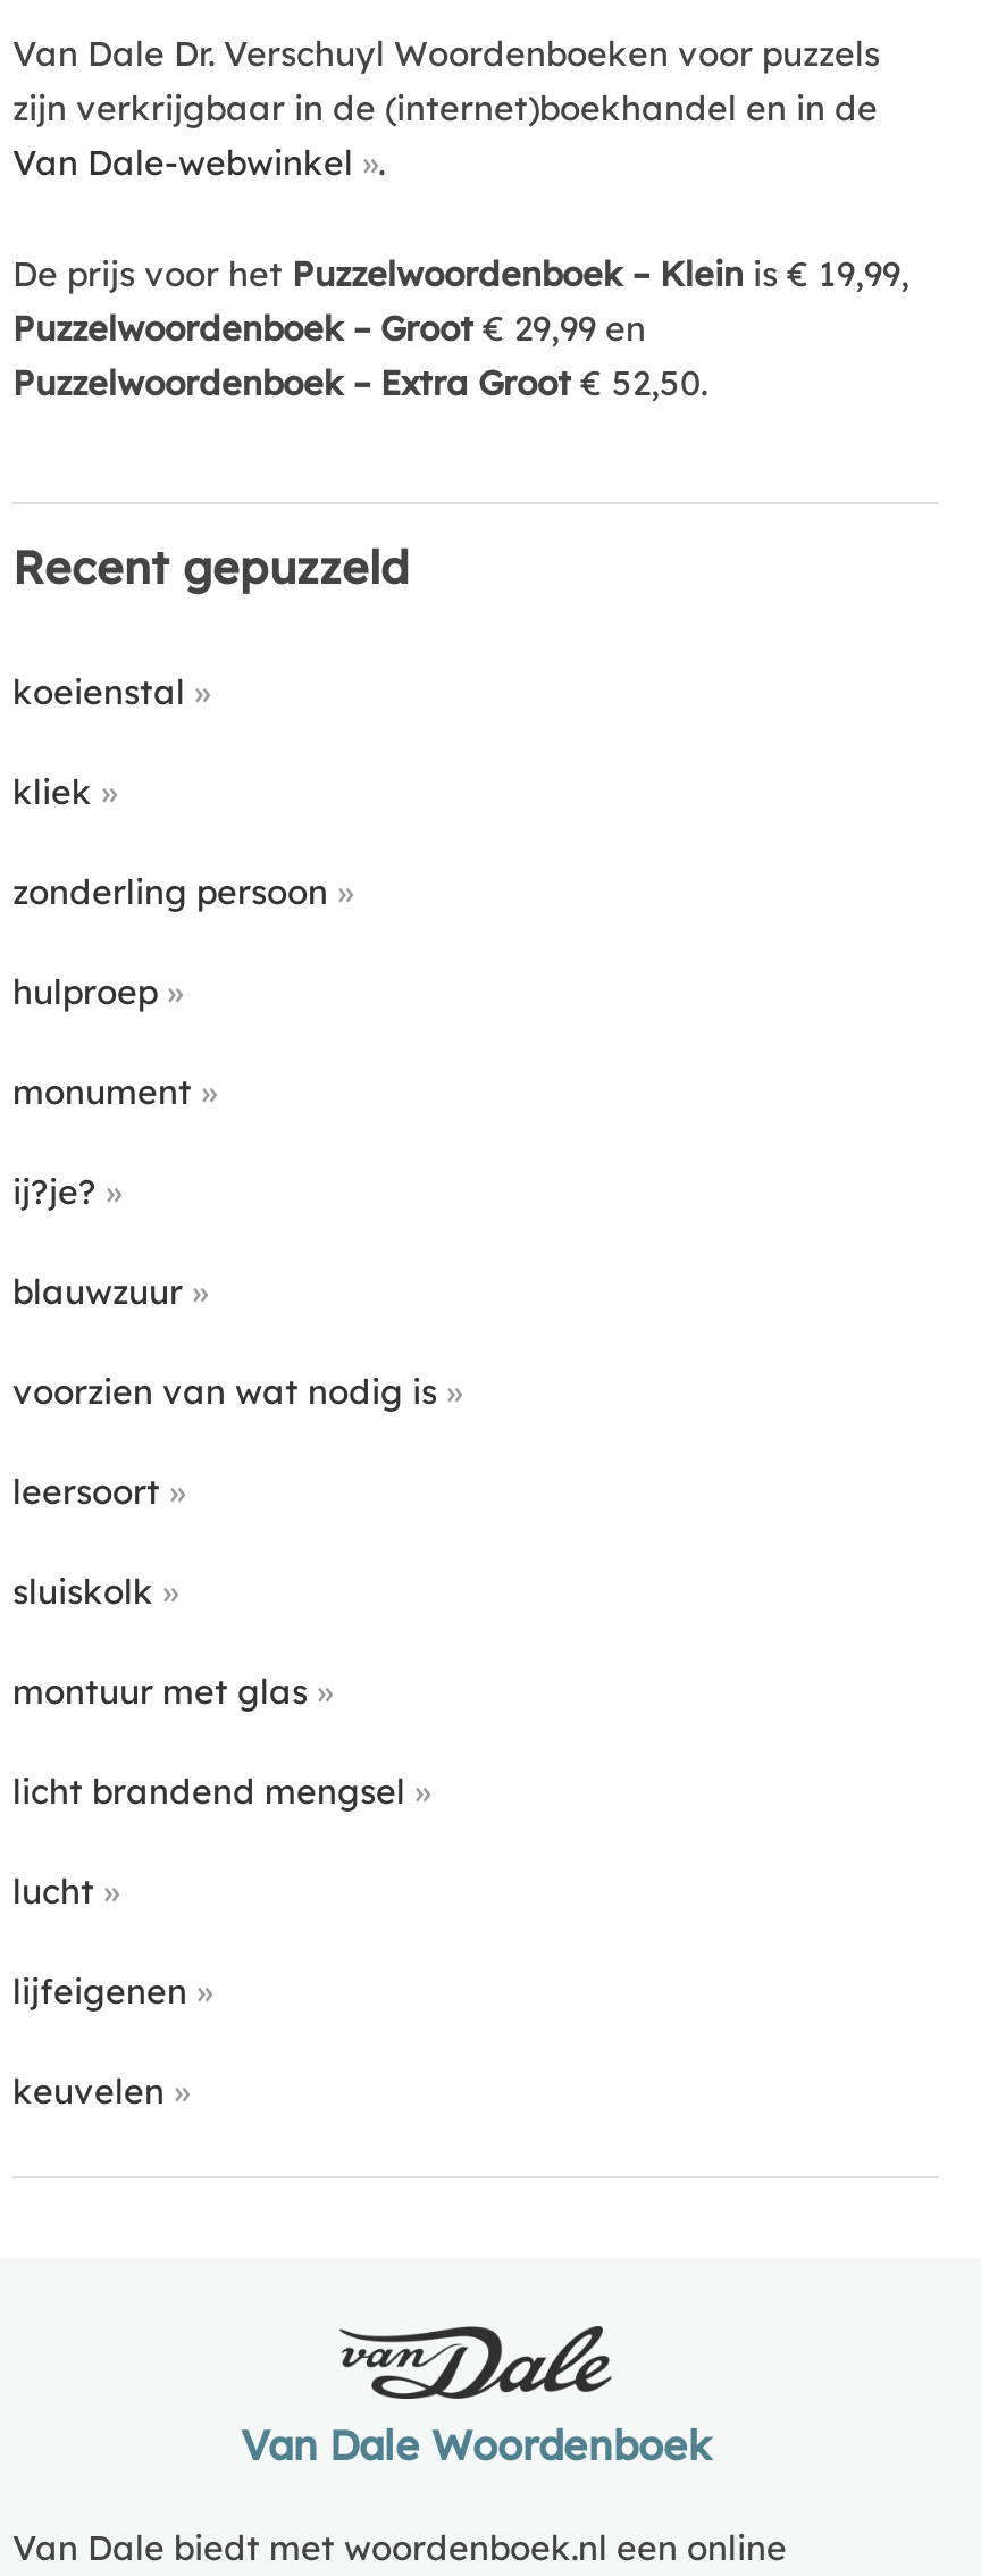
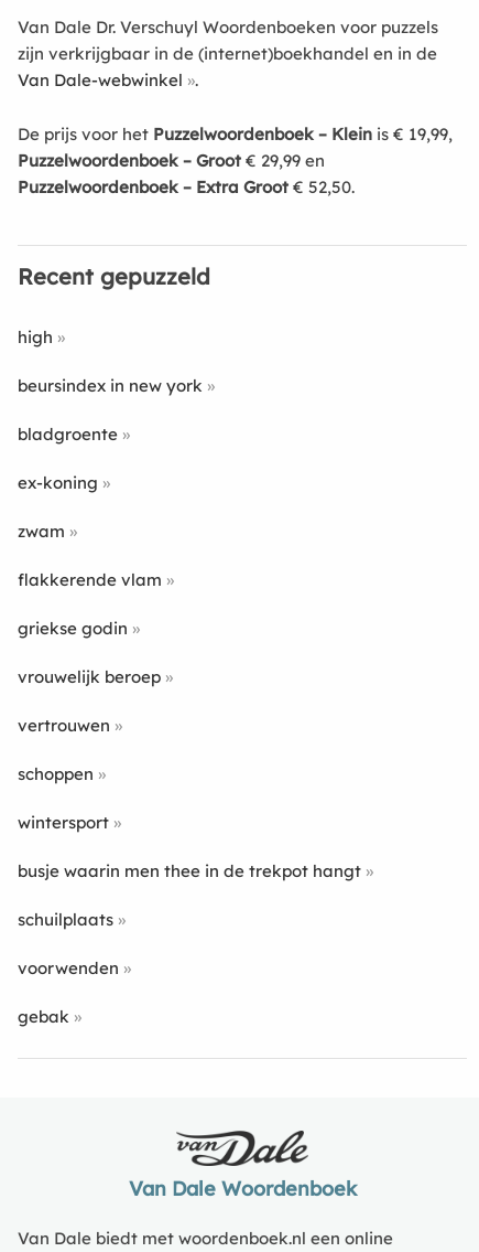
[12,670,185,713] koeienstal -> [18,327,53,347] high
[12,770,92,813] kliek -> [18,375,203,396] beursindex in new york
[12,870,328,913] zonderling persoon -> [18,424,118,445] bladgroente
[12,970,158,1013] hulproep -> [18,472,98,493] ex-koning
[12,1070,192,1113] monument -> [18,521,65,542] zwam
[12,1170,97,1213] ij?je? -> [18,569,162,590] flakkerende vlam
[12,1270,183,1313] blauwzuur -> [18,618,128,639] griekse godin
[12,1370,437,1413] voorzien van wat nodig is -> [18,666,161,687] vrouwelijk beroep
[12,1470,160,1513] leersoort -> [18,715,110,736] vertrouwen
[12,1570,153,1613] sluiskolk -> [18,763,94,784] schoppen
[12,1670,308,1713] montuur met glas -> [18,812,109,833] wintersport
[12,1770,405,1813] licht brandend mengsel -> [18,860,361,881] busje waarin men thee in de trekpot hangt
[12,1870,94,1913] lucht -> [18,909,113,930] schuilplaats
[12,1969,187,2013] lijfeigenen -> [18,957,119,978] voorwenden
[12,2069,165,2113] keuvelen -> [18,1006,69,1027] gebak

